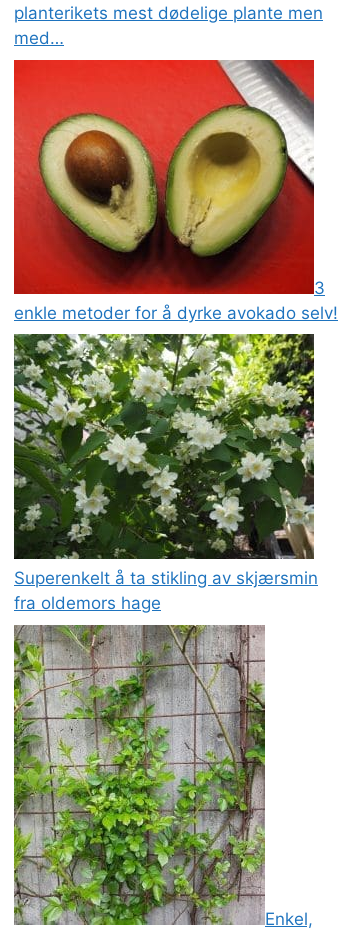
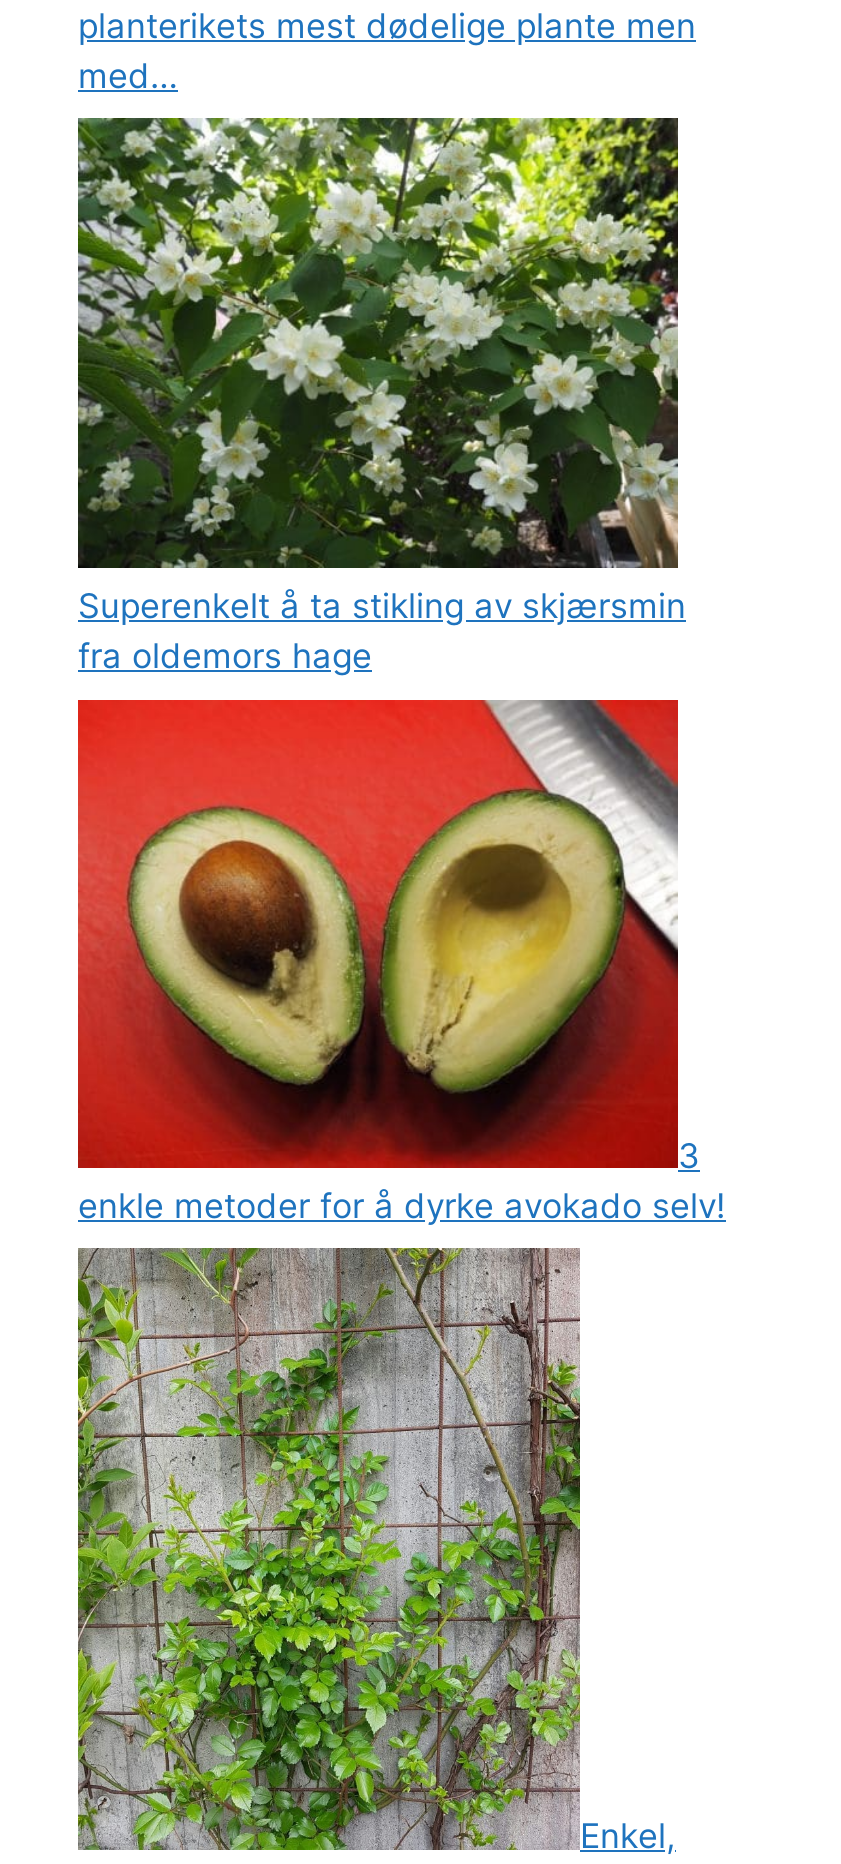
moved [13,59,338,323] -> [76,698,726,1226]: [image] | 3 | enkle metoder for å dyrke avokado selv!
moved [13,333,318,613] -> [76,116,686,677]: [image] | Superenkelt å ta stikling av skjærsmin | fra oldemors hage

